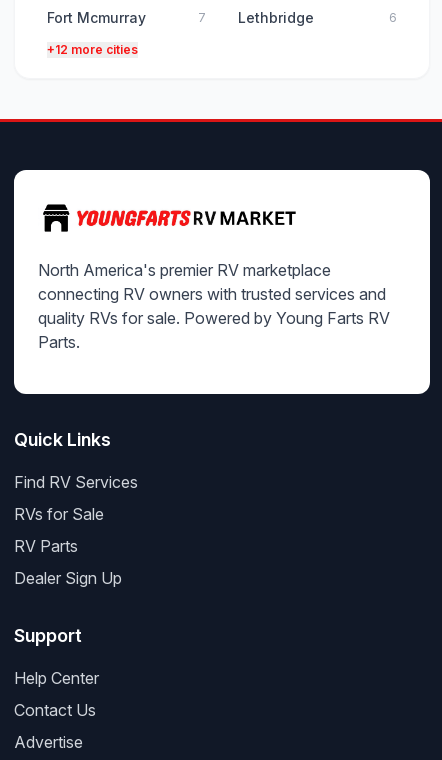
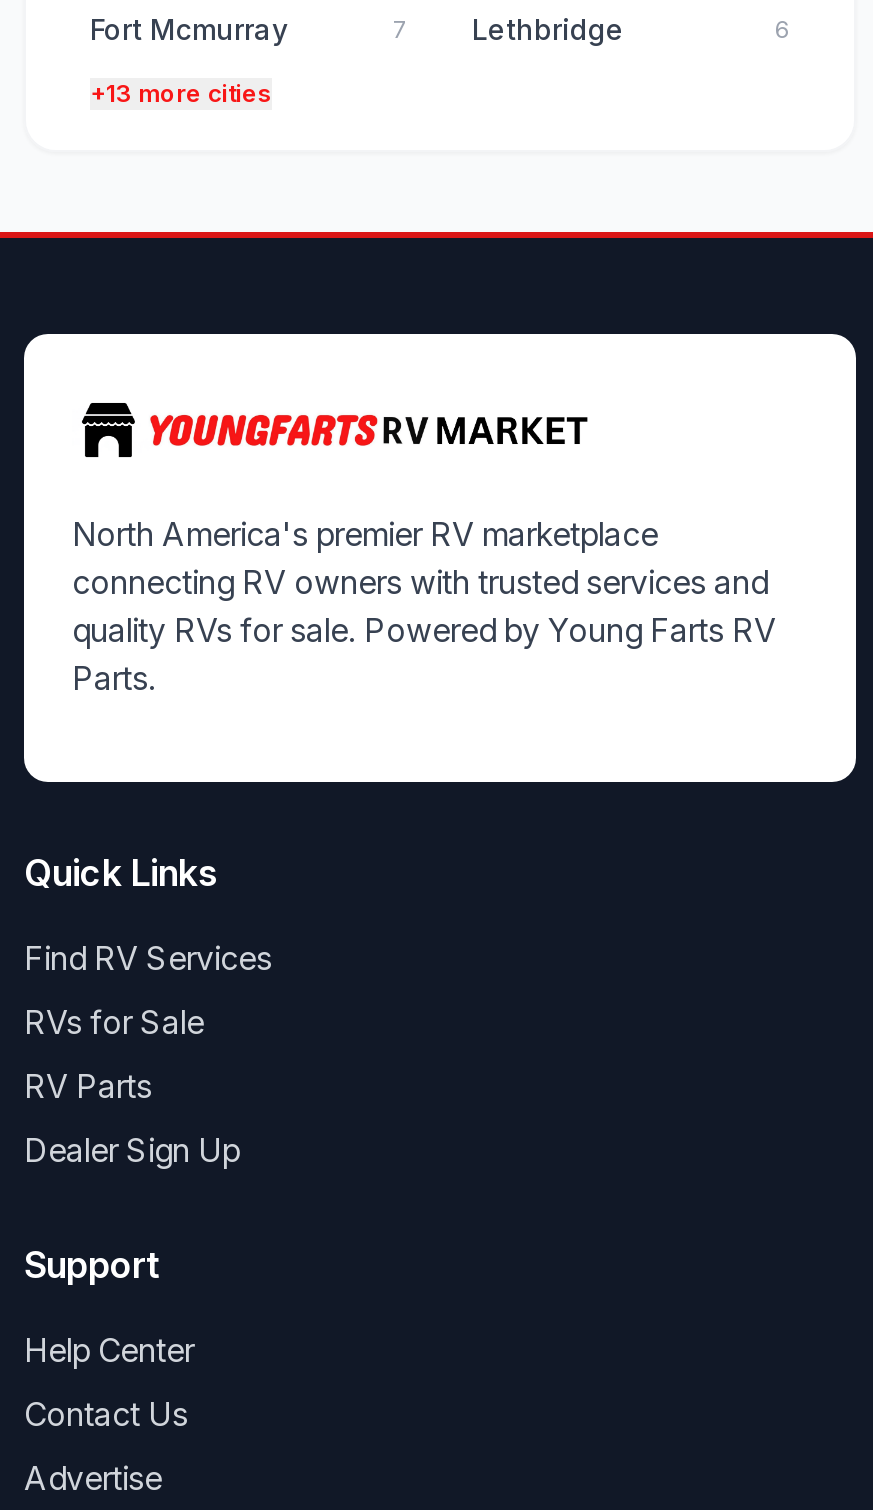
[47,42,138,57] +12 more cities -> [90,78,272,108] +13 more cities

